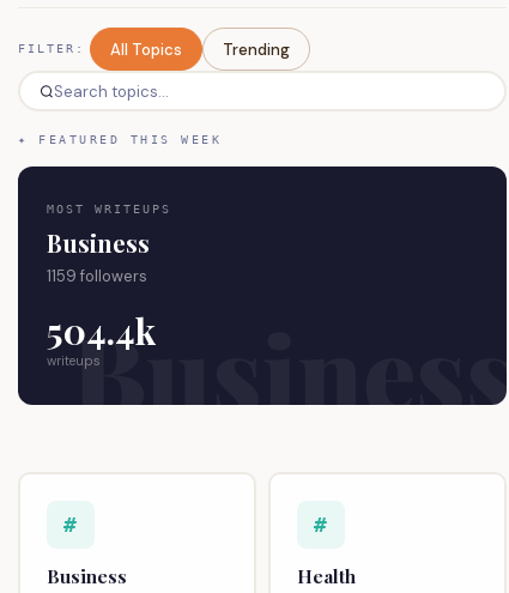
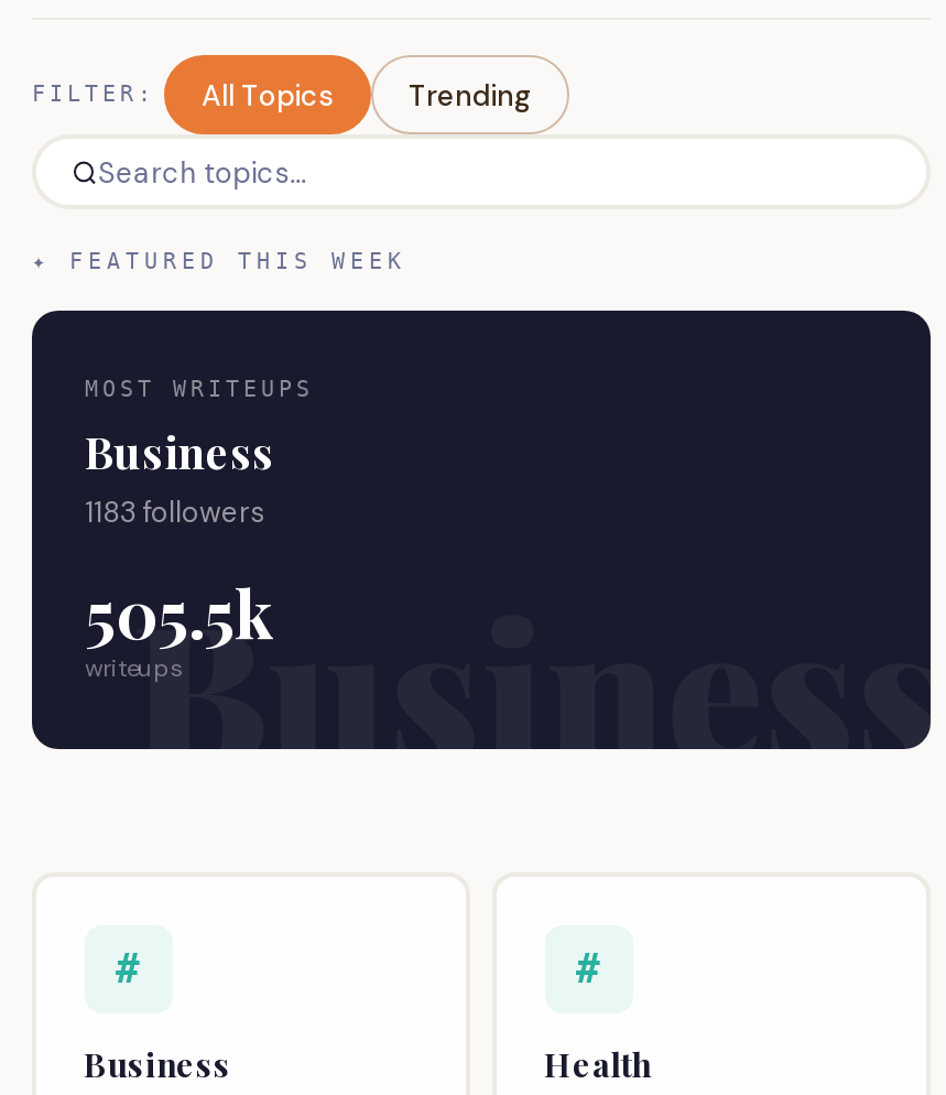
[47,266,156,355] 1159 followers | 504.4k -> [85,494,272,657] 1183 followers | 505.5k

